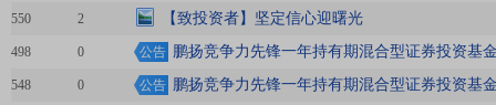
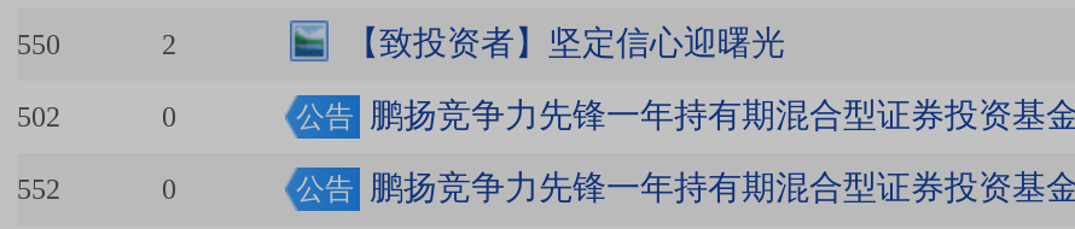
[11,44,31,60] 498 -> [17,100,60,134] 502
[11,77,31,93] 548 -> [17,172,60,206] 552

